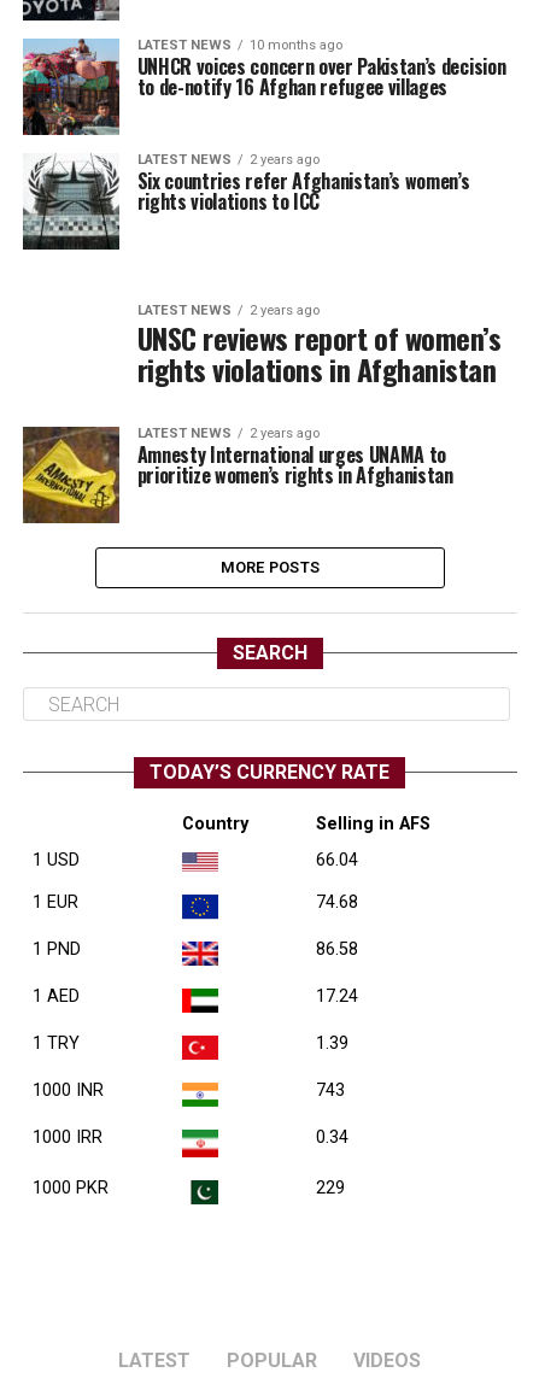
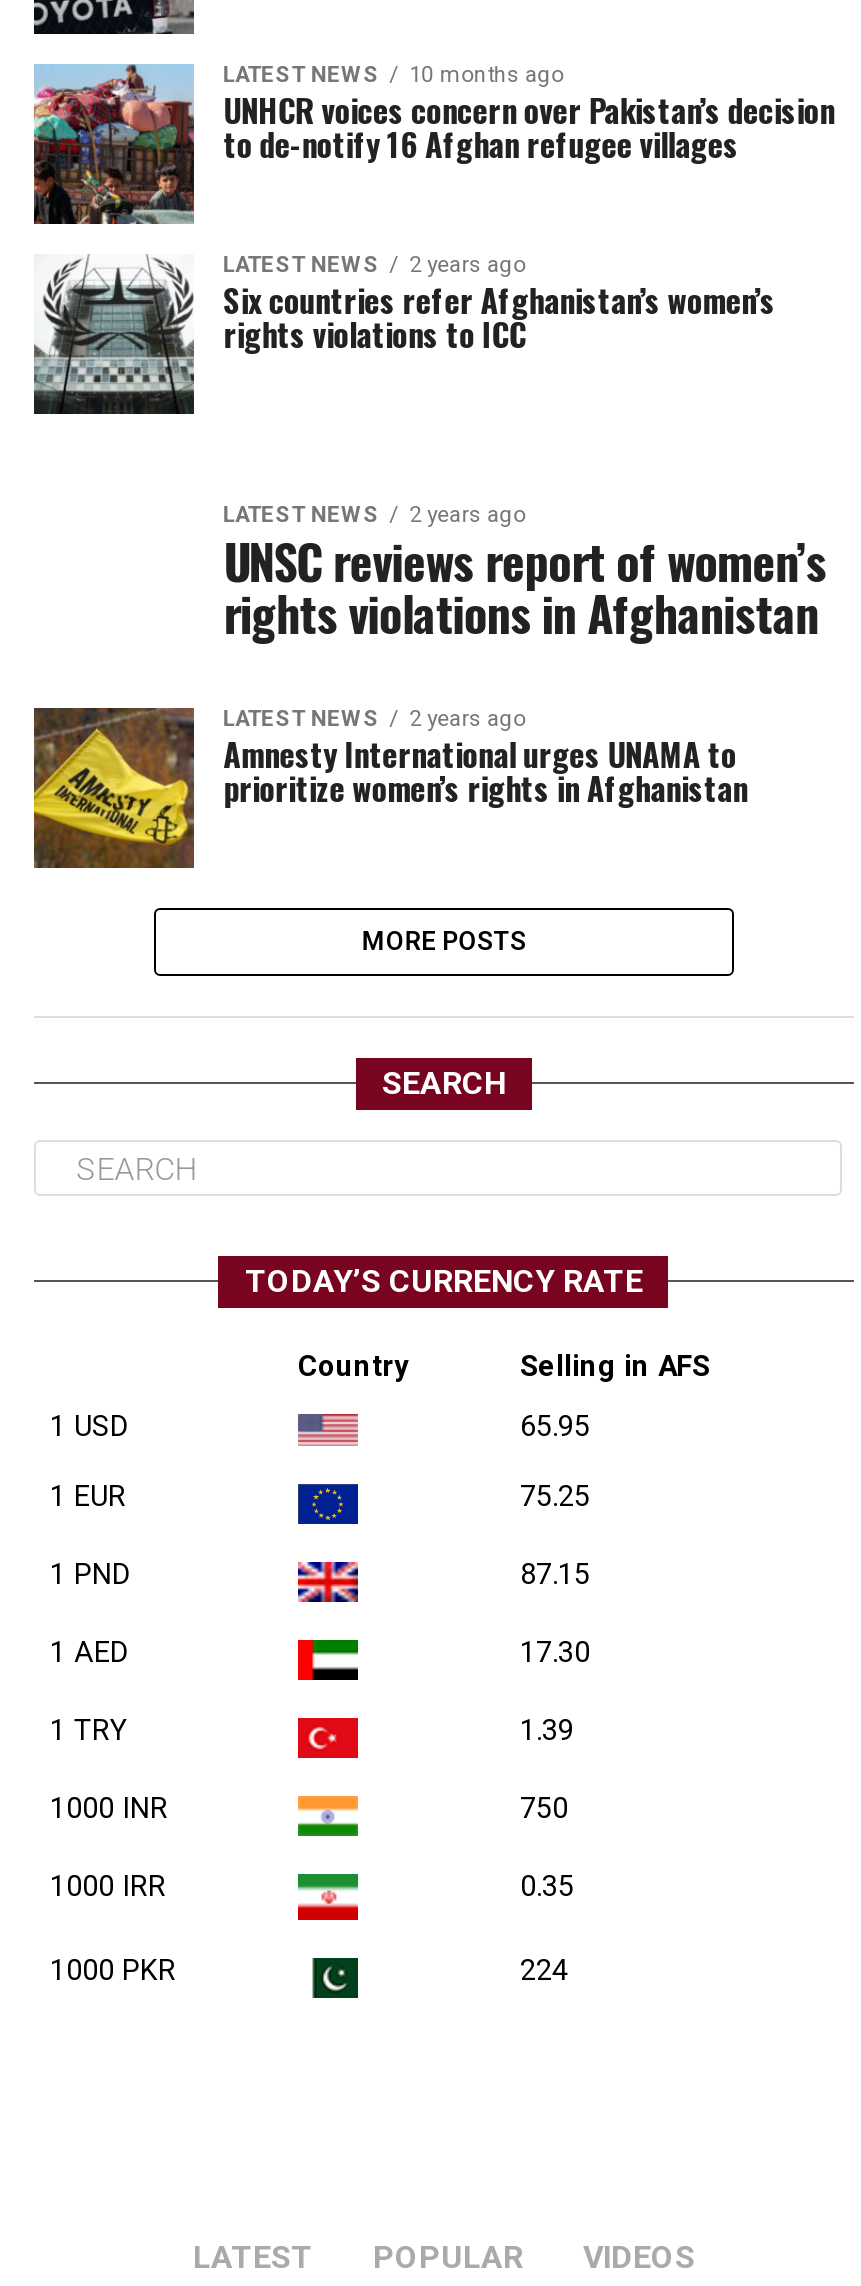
[316,850,358,870] 66.04 -> [520,1410,590,1444] 65.95
[316,892,358,913] 74.68 -> [520,1480,590,1514] 75.25
[316,939,358,960] 86.58 -> [520,1558,590,1592] 87.15
[316,986,358,1007] 17.24 -> [520,1636,590,1670] 17.30
[316,1080,345,1101] 743 -> [520,1792,568,1826] 750
[316,1127,348,1148] 0.34 -> [520,1870,574,1904] 0.35
[316,1178,345,1198] 229 -> [520,1954,568,1988] 224

